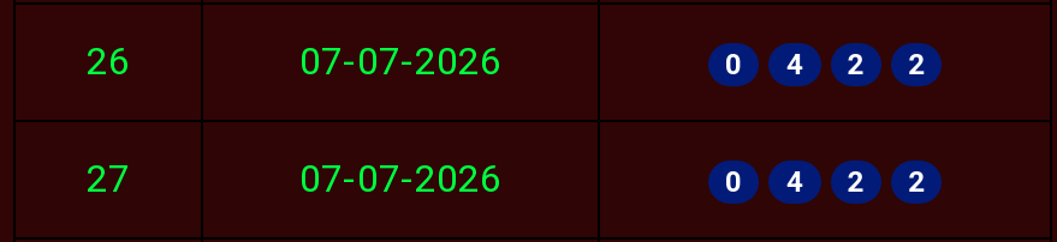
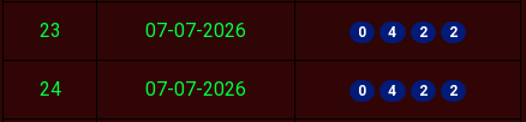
[87,38,130,84] 26 -> [39,19,61,42] 23
[87,156,130,201] 27 -> [39,78,61,100] 24

